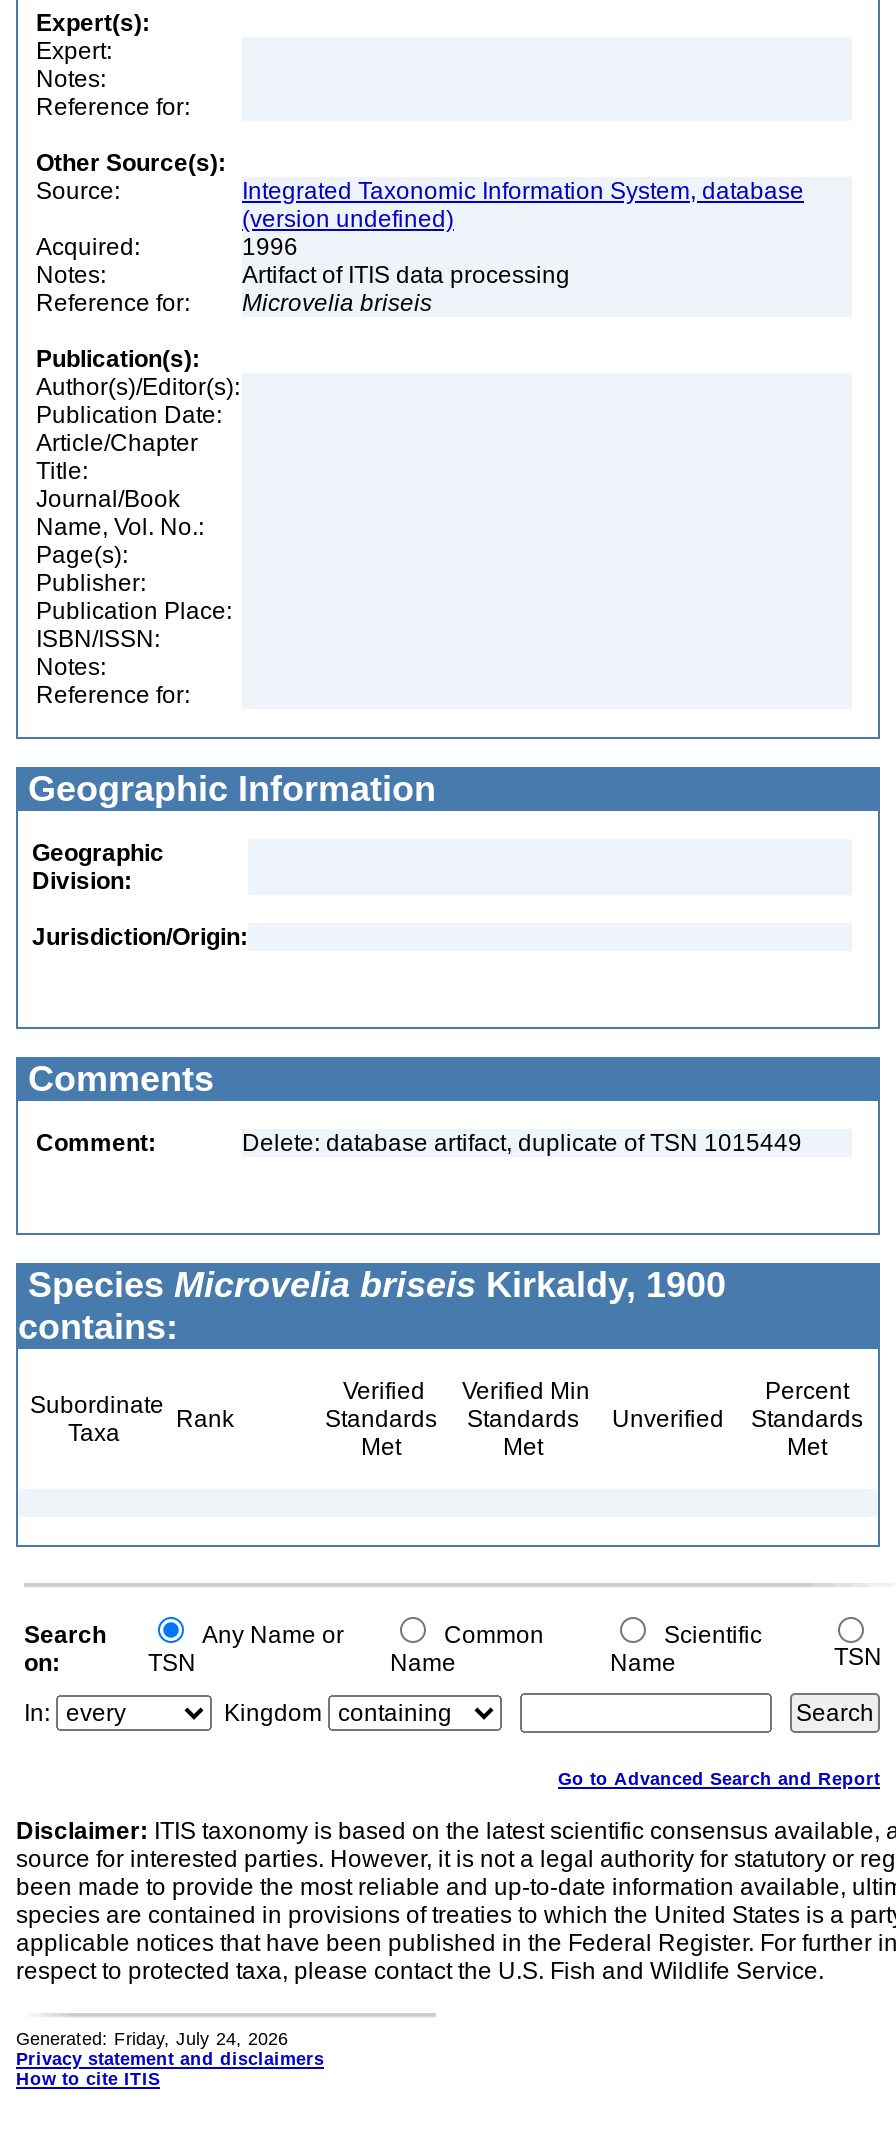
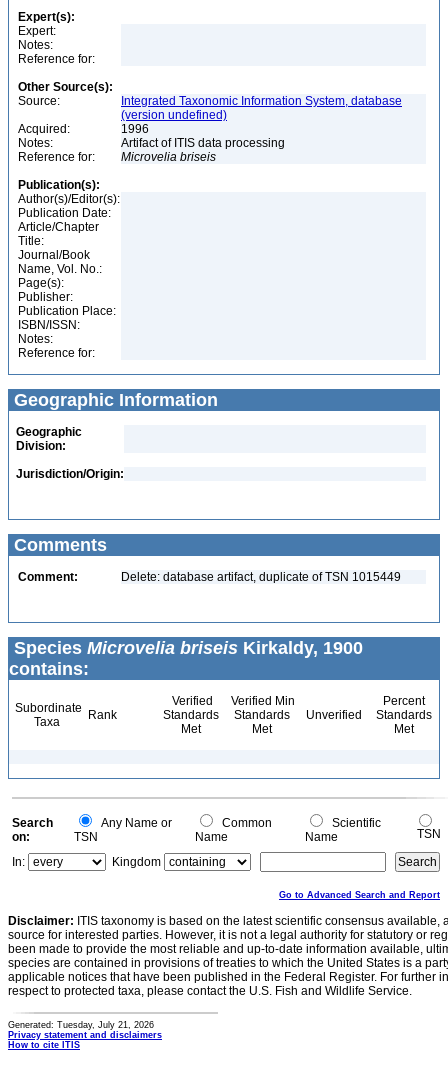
[16,2029,288,2049] Generated: Friday, July 24, 2026 -> [8,1020,154,1030] Generated: Tuesday, July 21, 2026

